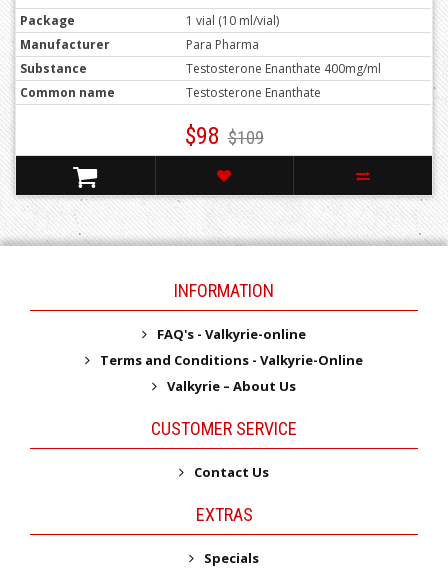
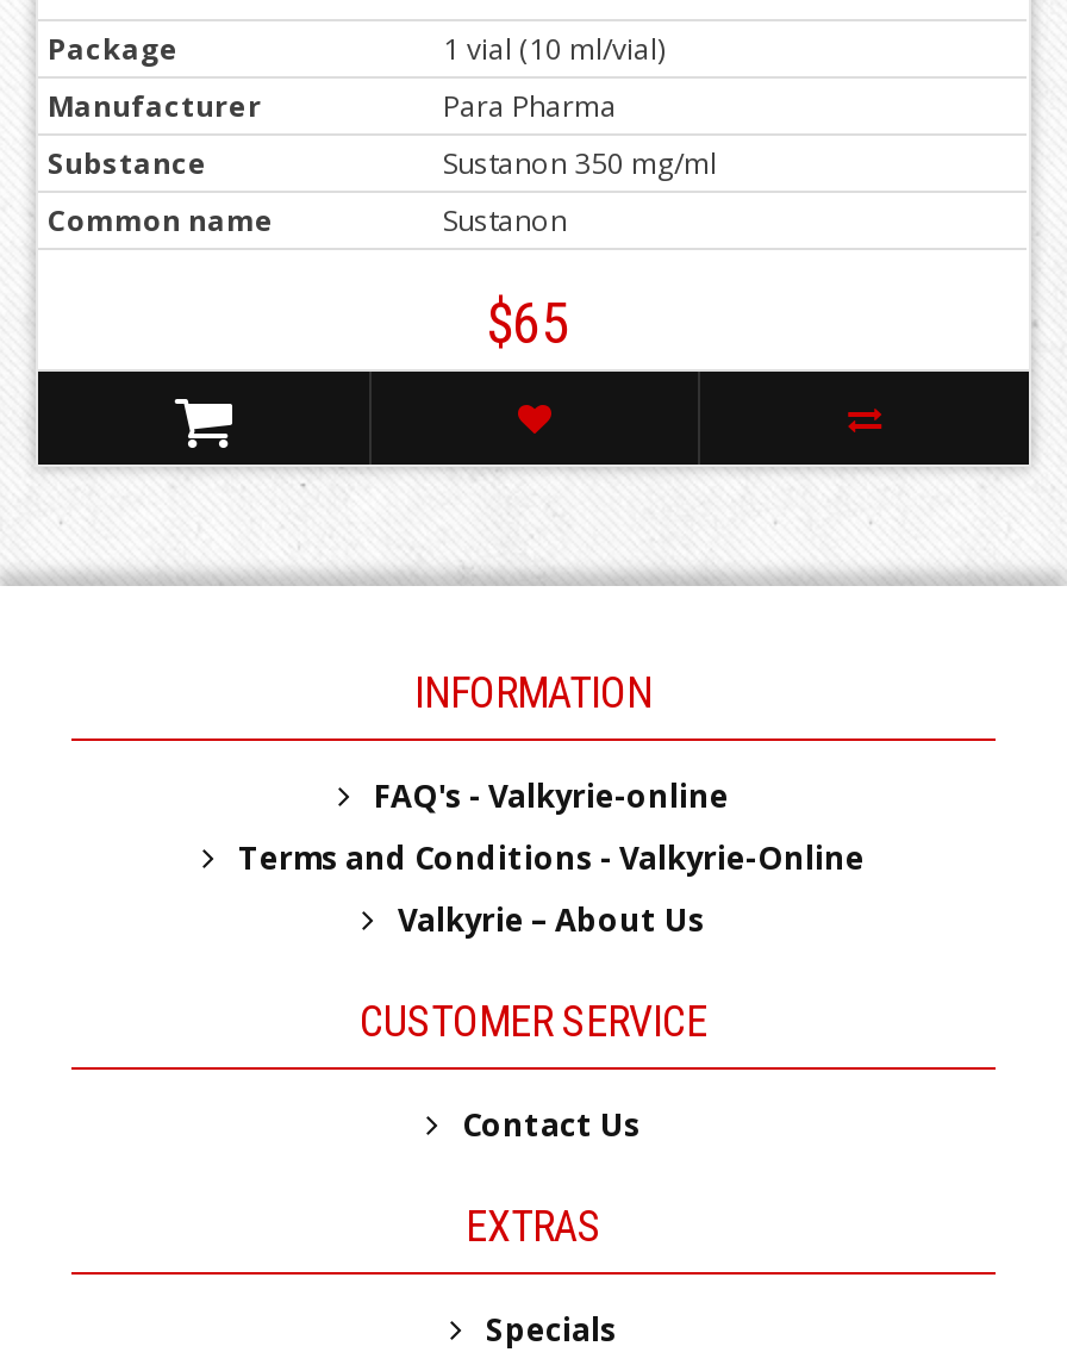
[186,60,381,77] Testosterone Enanthate 400mg/ml -> [443,144,717,184] Sustanon 350 mg/ml
[186,84,321,101] Testosterone Enanthate -> [443,201,567,241] Sustanon
[184,122,263,150] $98 $109 -> [486,291,569,358] $65

